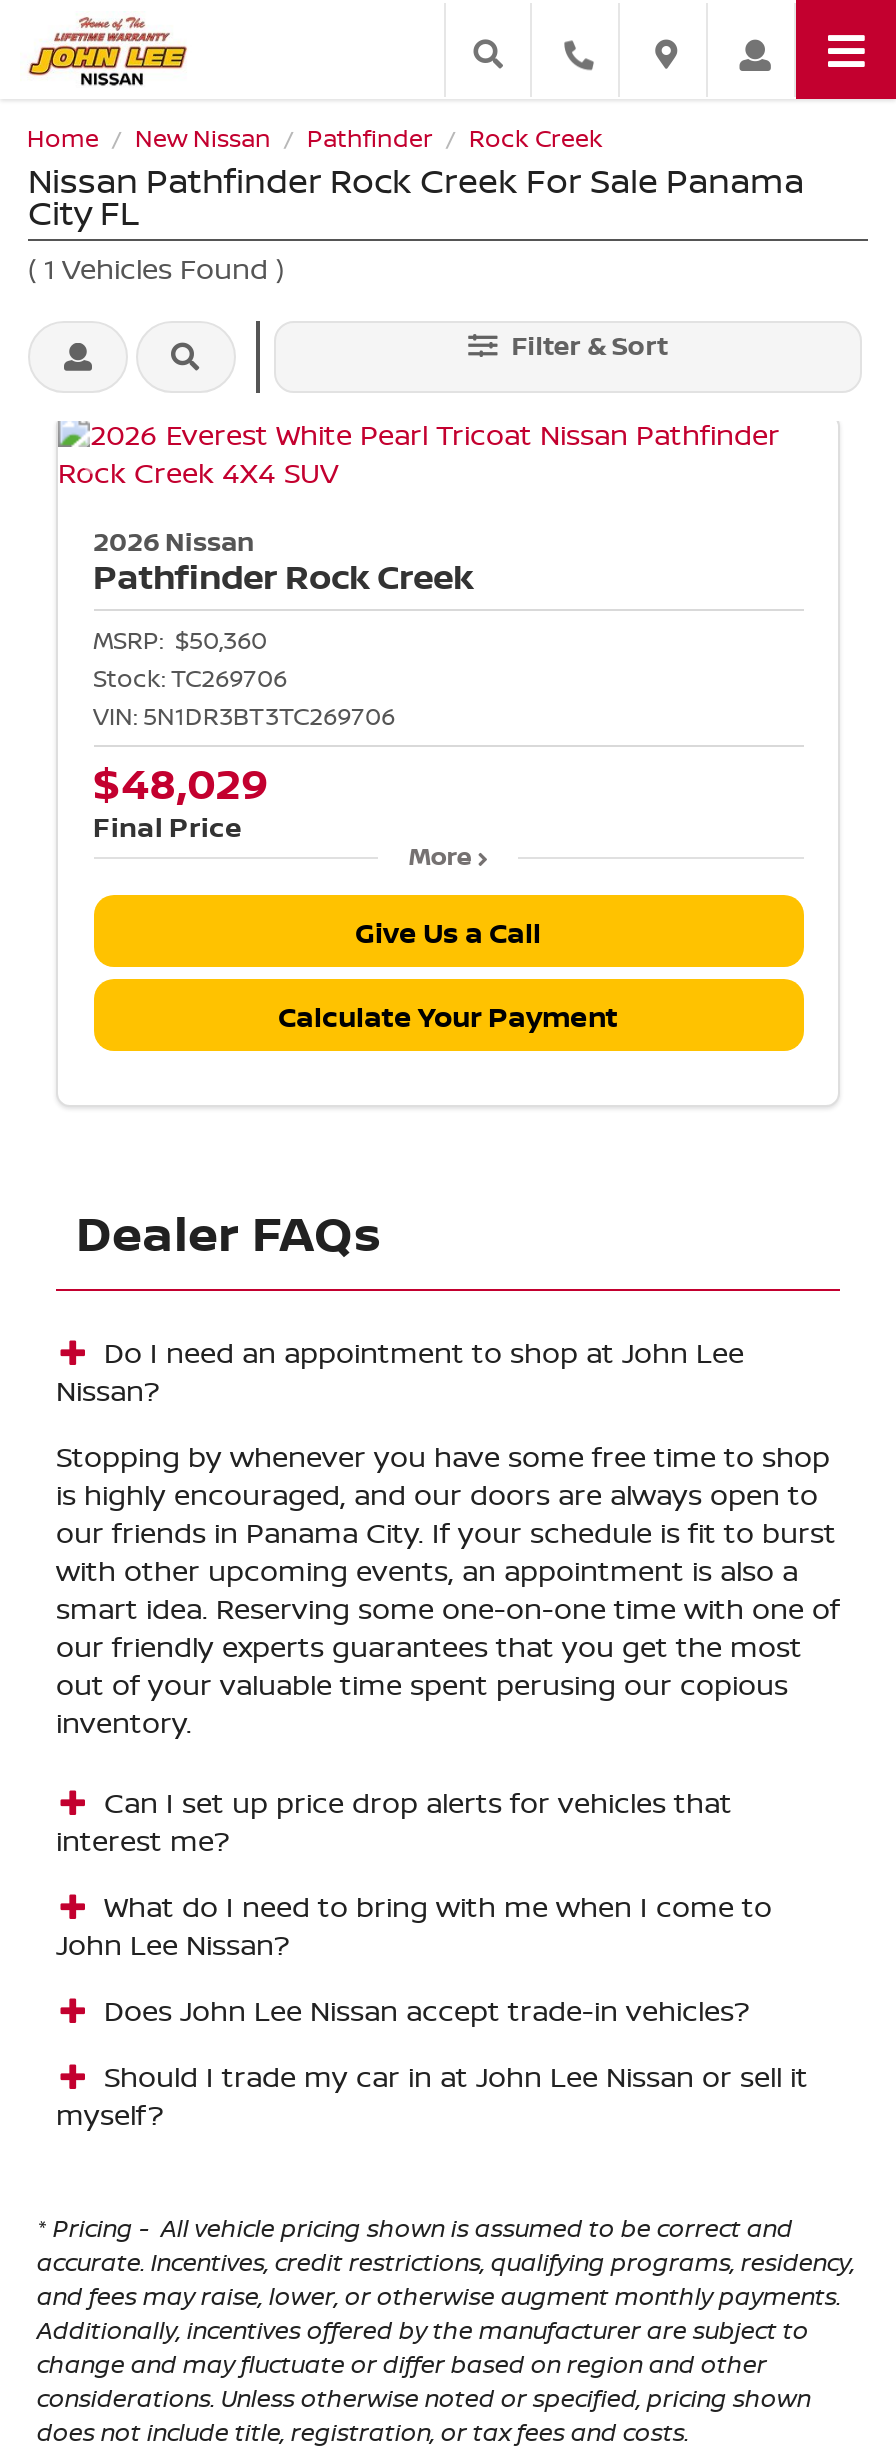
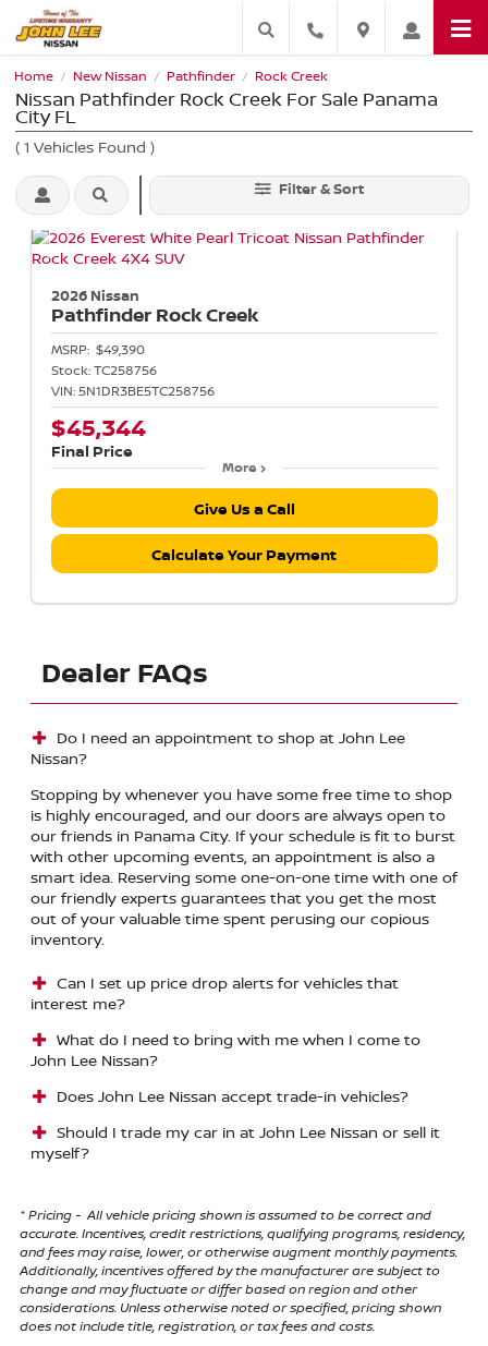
[93,622,267,656] MSRP: $50,360 -> [51,340,144,358] MSRP: $49,390
[93,660,287,694] Stock: TC269706 -> [51,360,156,379] Stock: TC258756
[93,698,395,732] VIN: 5N1DR3BT3TC269706 -> [51,381,214,400] VIN: 5N1DR3BE5TC258756
[93,754,269,812] $48,029 -> [51,412,145,443] $45,344

